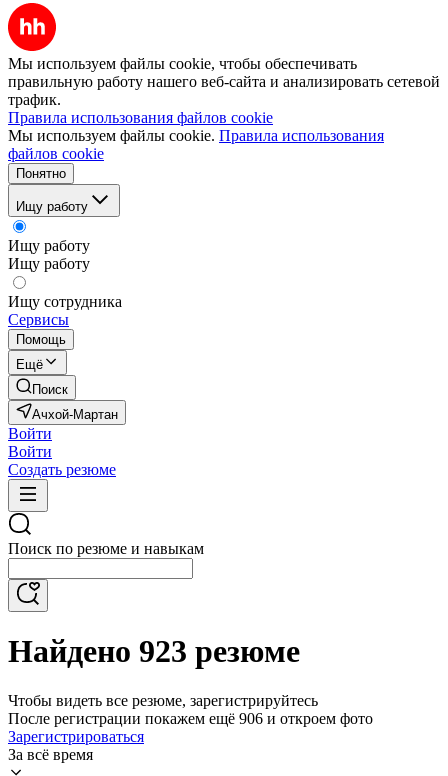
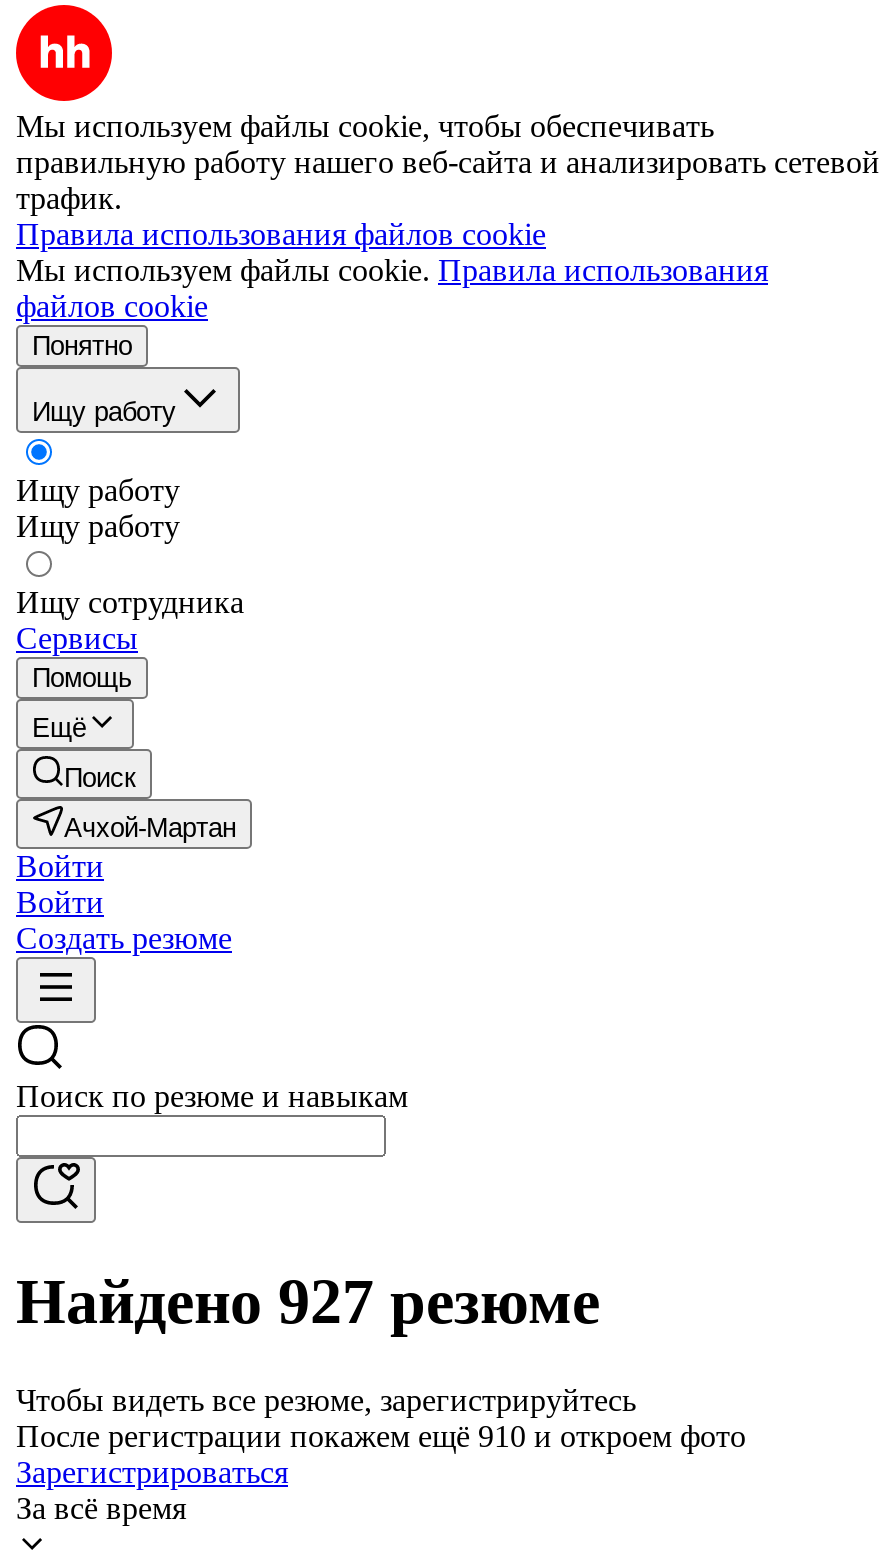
[8,633,300,669] Найдено 923 резюме -> [16,1266,600,1338] Найдено 927 резюме
[8,710,373,727] После регистрации покажем ещё 906 и откроем фото -> [16,1419,746,1453] После регистрации покажем ещё 910 и откроем фото

